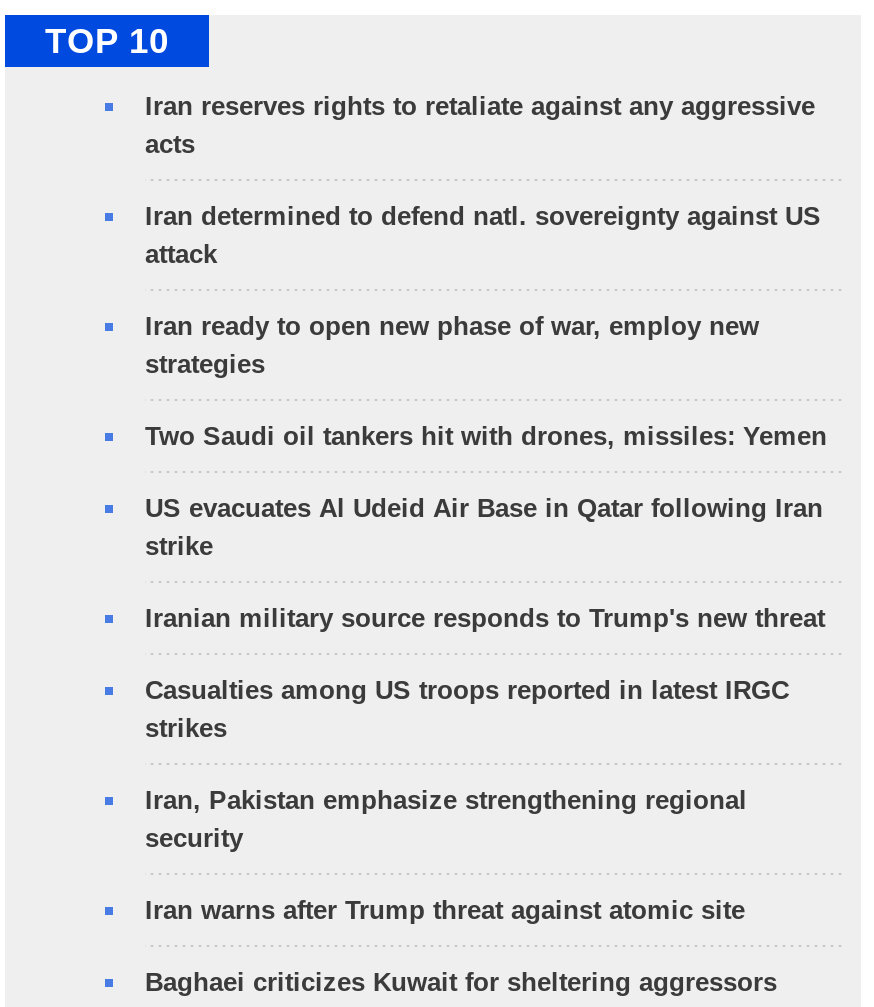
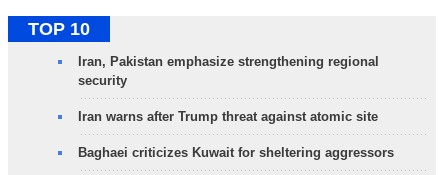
[145,90,827,742] Iran reserves rights to retaliate against any aggressive | acts | Iran determined to defend natl. sovereignty against US | attack | Iran ready to open new phase of war, employ new | strategies | Two Saudi oil tankers hit with drones, missiles: Yemen | US evacuates Al Udeid Air Base in Qatar following Iran | strike | Iranian military source responds to Trump's new threat | Casualties among US troops reported in latest IRGC | strikes -> none

